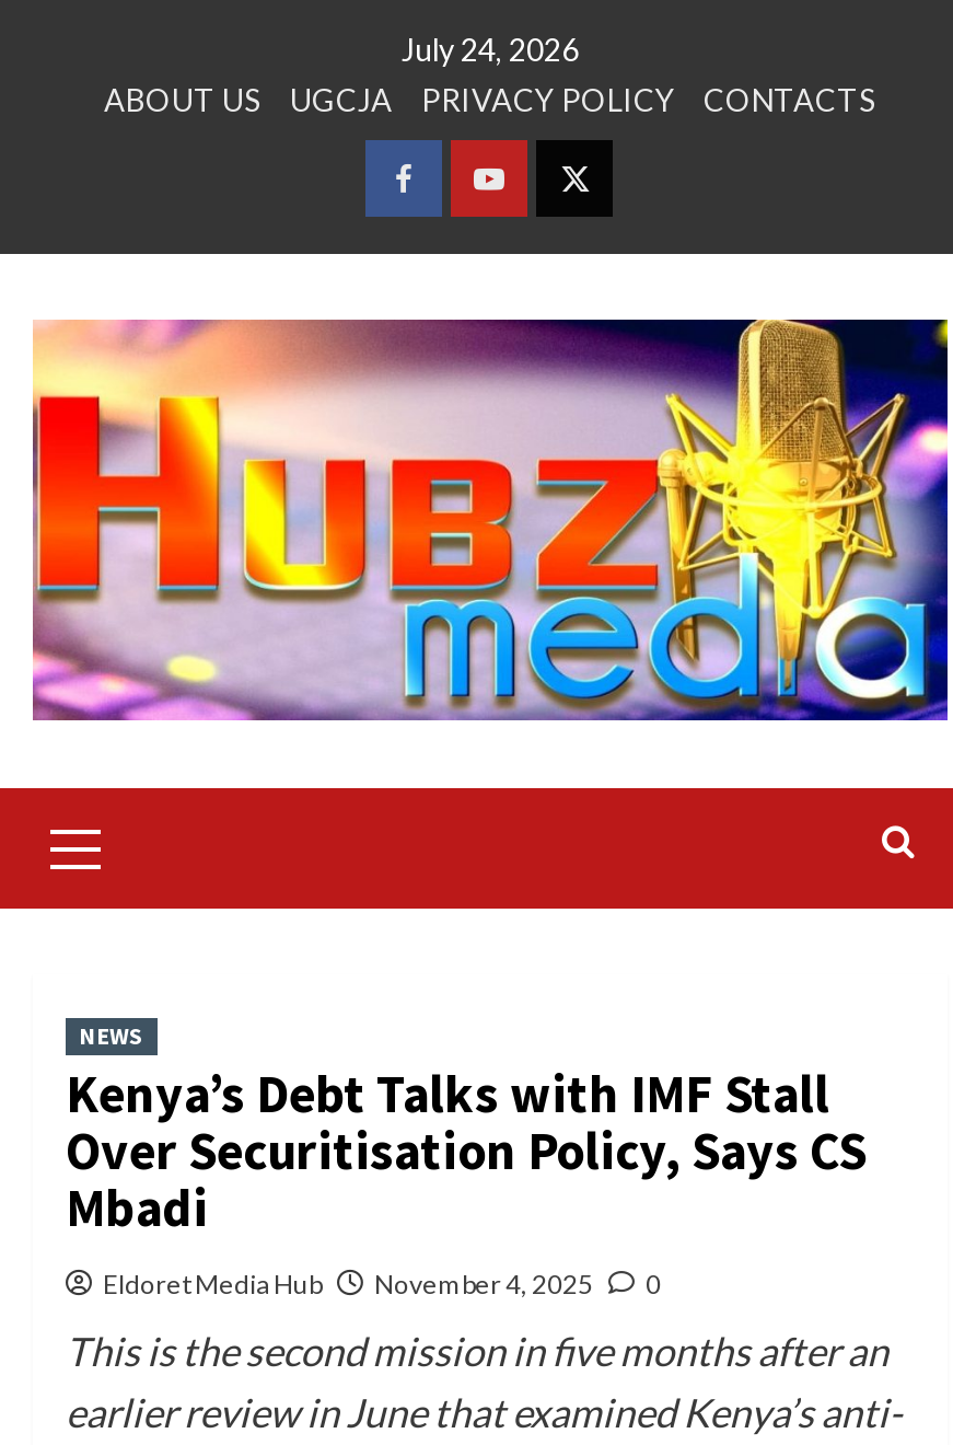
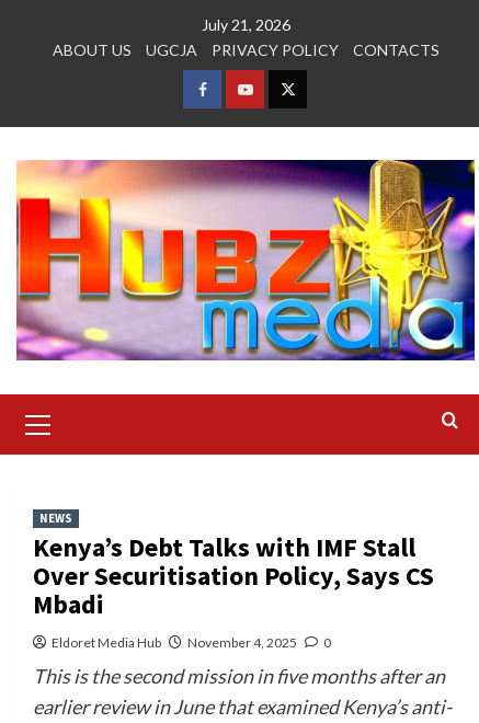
[402,31,579,68] July 24, 2026 -> [201,15,290,34] July 21, 2026

